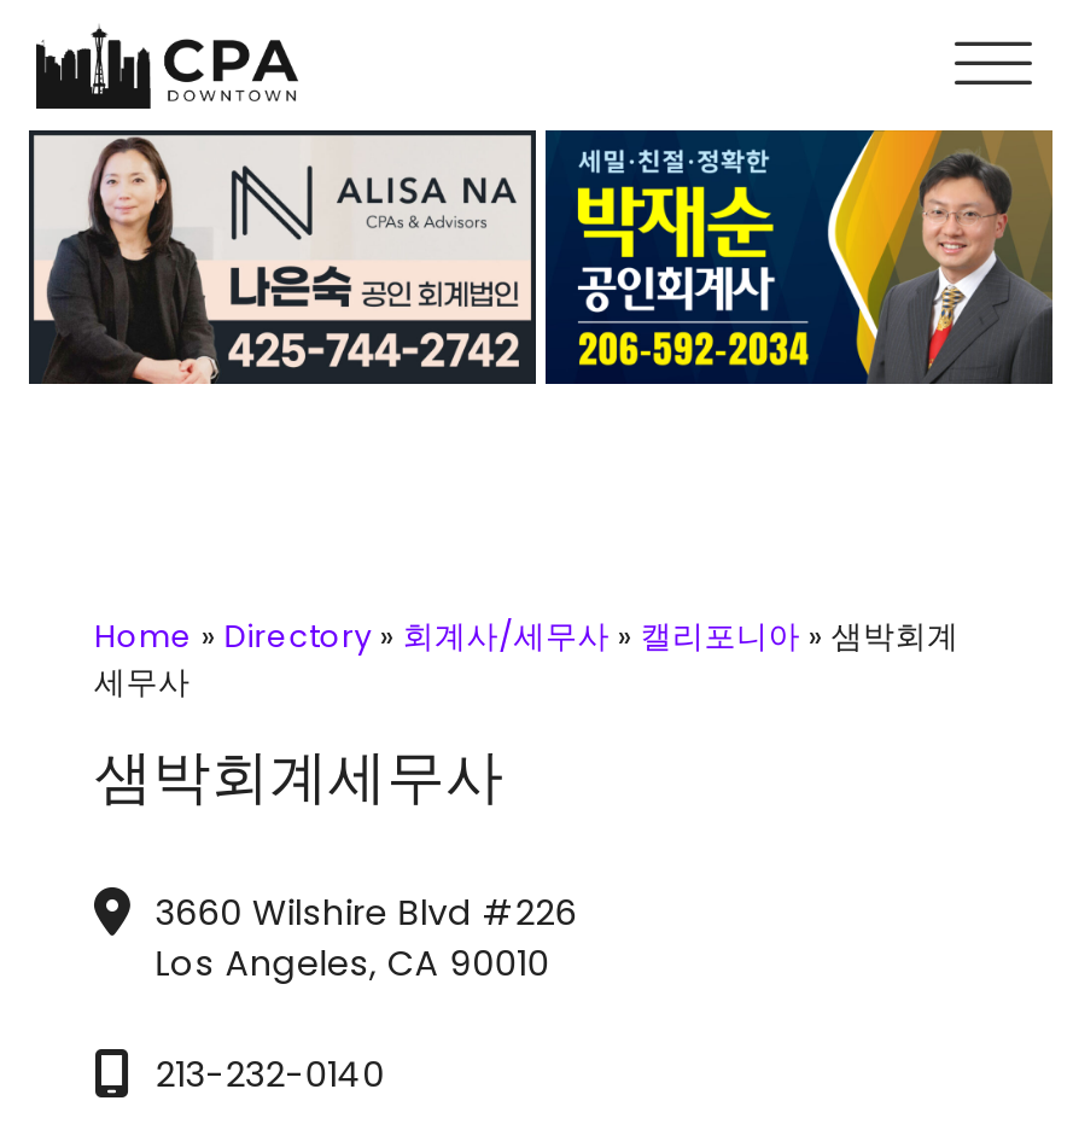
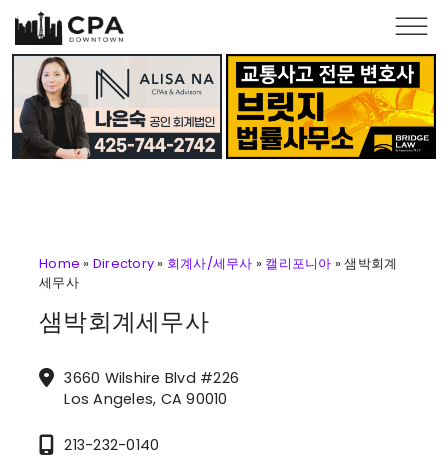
[546,128,1055,384] [image] -> [226,53,437,159] [image]

